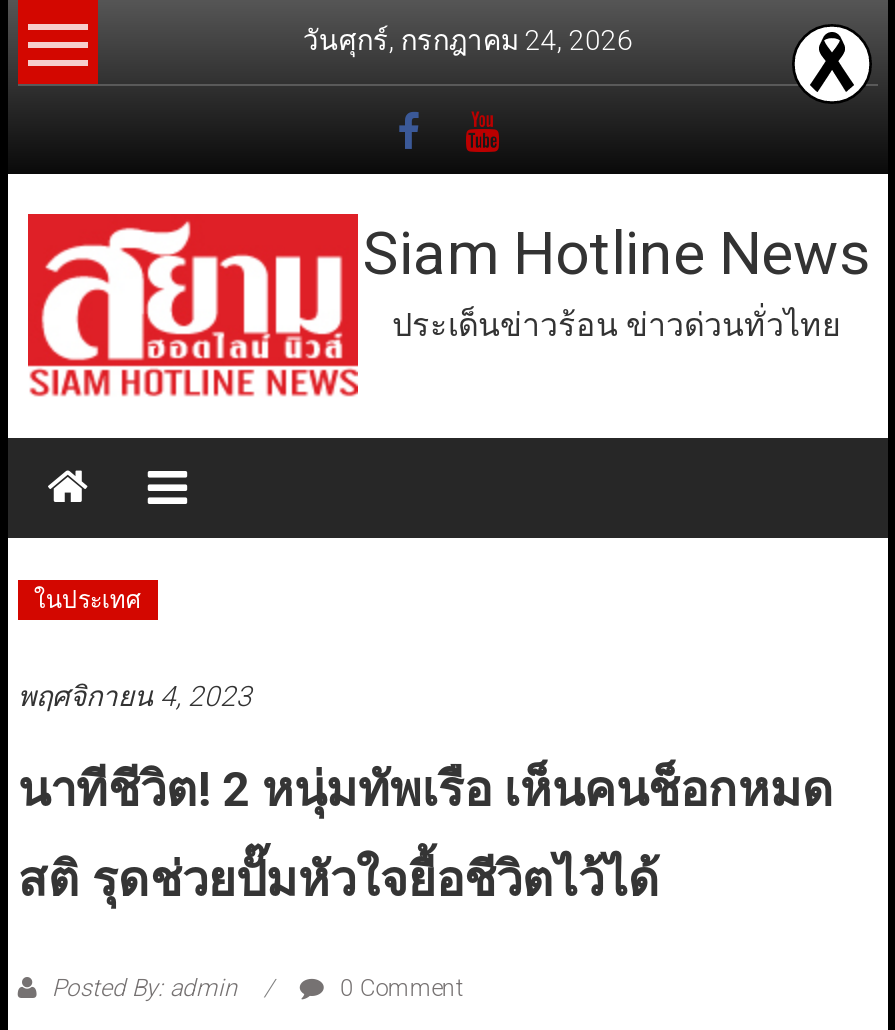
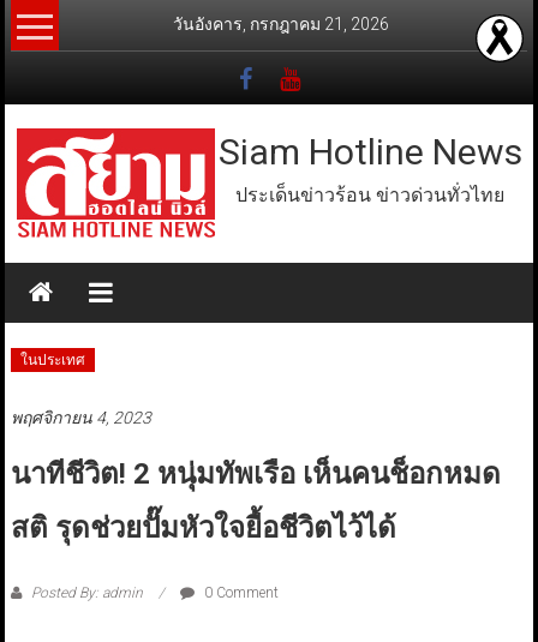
[303,24,633,56] วันศุกร์, กรกฎาคม 24, 2026 -> [173,14,389,34] วันอังคาร, กรกฎาคม 21, 2026

